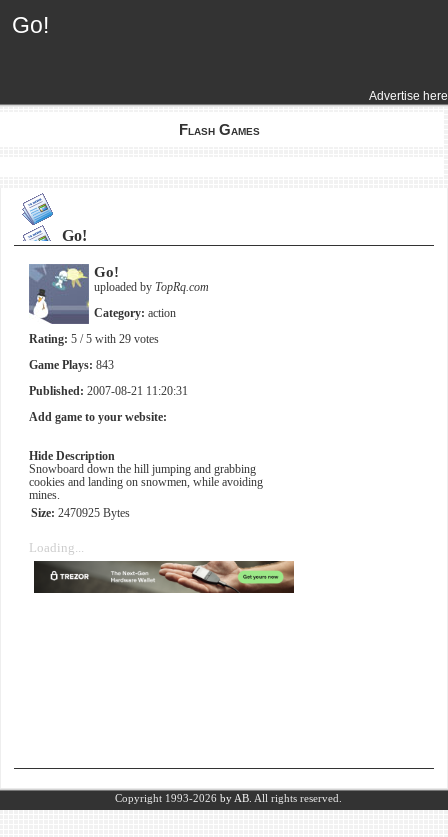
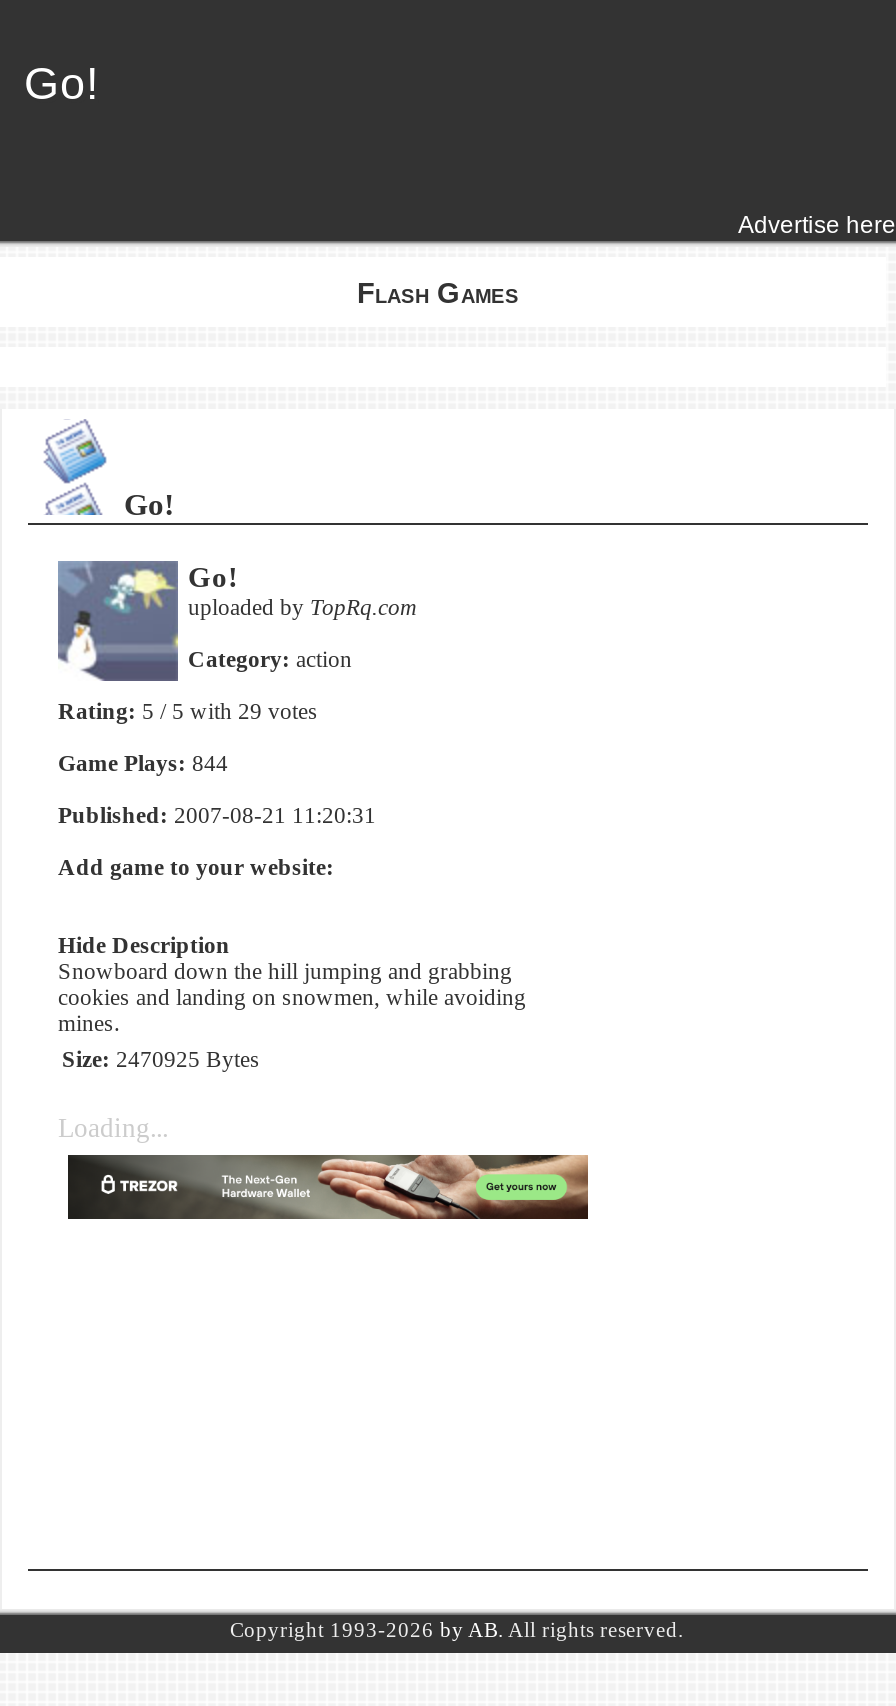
[29,359,114,372] Game Plays: 843 -> [58,751,228,777] Game Plays: 844

